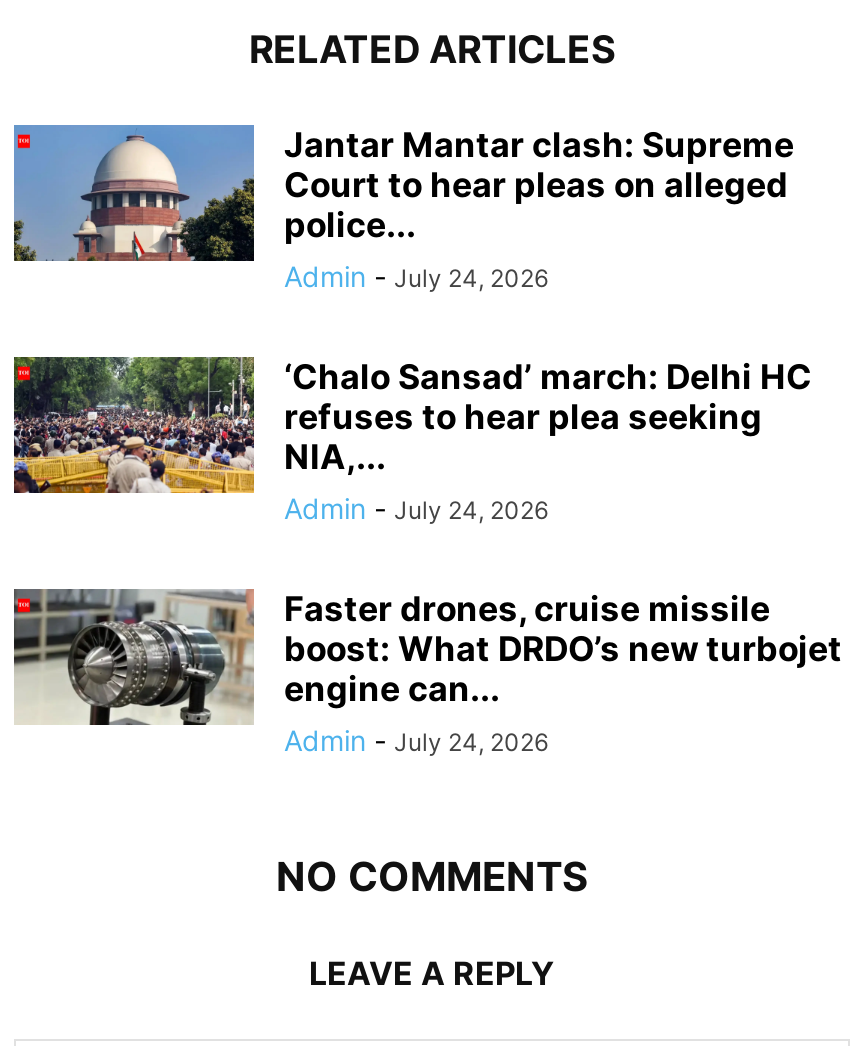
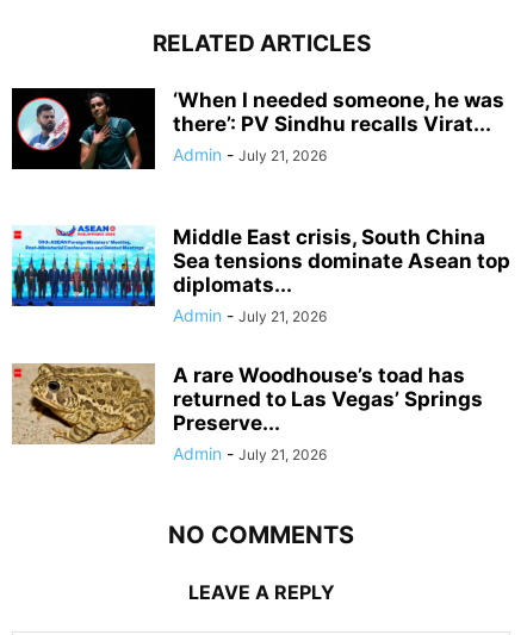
[12,123,794,293] [image] | Jantar Mantar clash: Supreme | Court to hear pleas on alleged | police... | Admin - July 24, 2026 -> [11,87,504,170] [image] | ‘When I needed someone, he was | there’: PV Sindhu recalls Virat... | Admin - July 21, 2026
[12,355,812,525] [image] | ‘Chalo Sansad’ march: Delhi HC | refuses to hear plea seeking | NIA,... | Admin - July 24, 2026 -> [11,224,510,325] [image] | Middle East crisis, South China | Sea tensions dominate Asean top | diplomats... | Admin - July 21, 2026
[12,587,842,757] [image] | Faster drones, cruise missile | boost: What DRDO’s new turbojet | engine can... | Admin - July 24, 2026 -> [12,363,483,464] [image] | A rare Woodhouse’s toad has | returned to Las Vegas’ Springs | Preserve... | Admin - July 21, 2026

